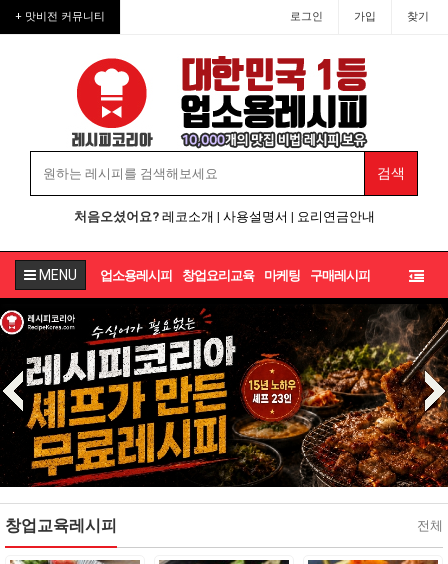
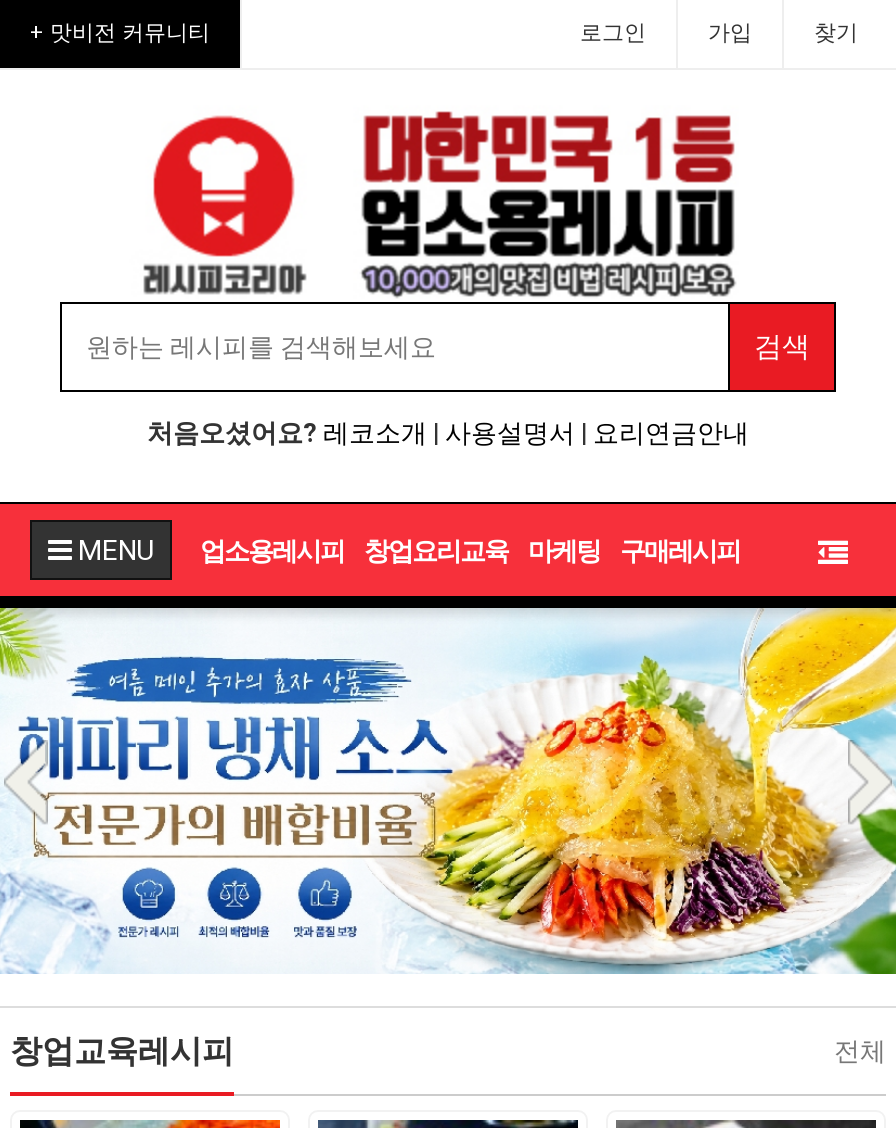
[3,304,445,488] [image] -> [6,606,890,976] [image]

